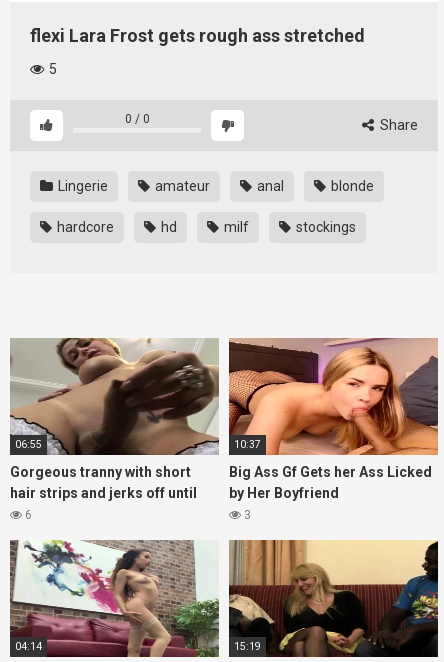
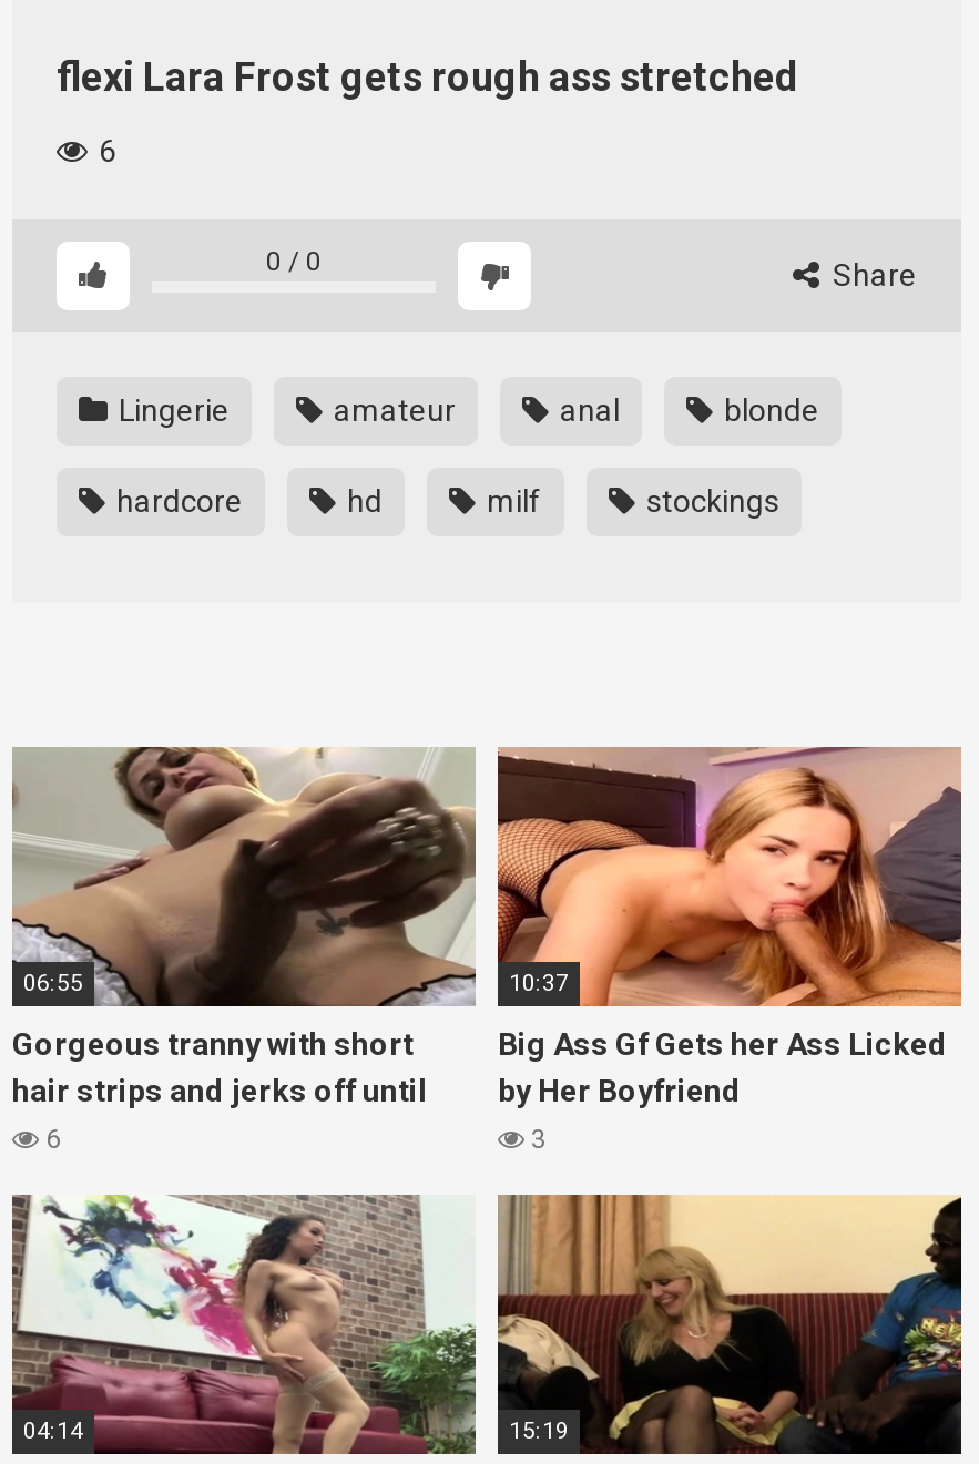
[46,61,57,77] 5 -> [92,133,116,168] 6

